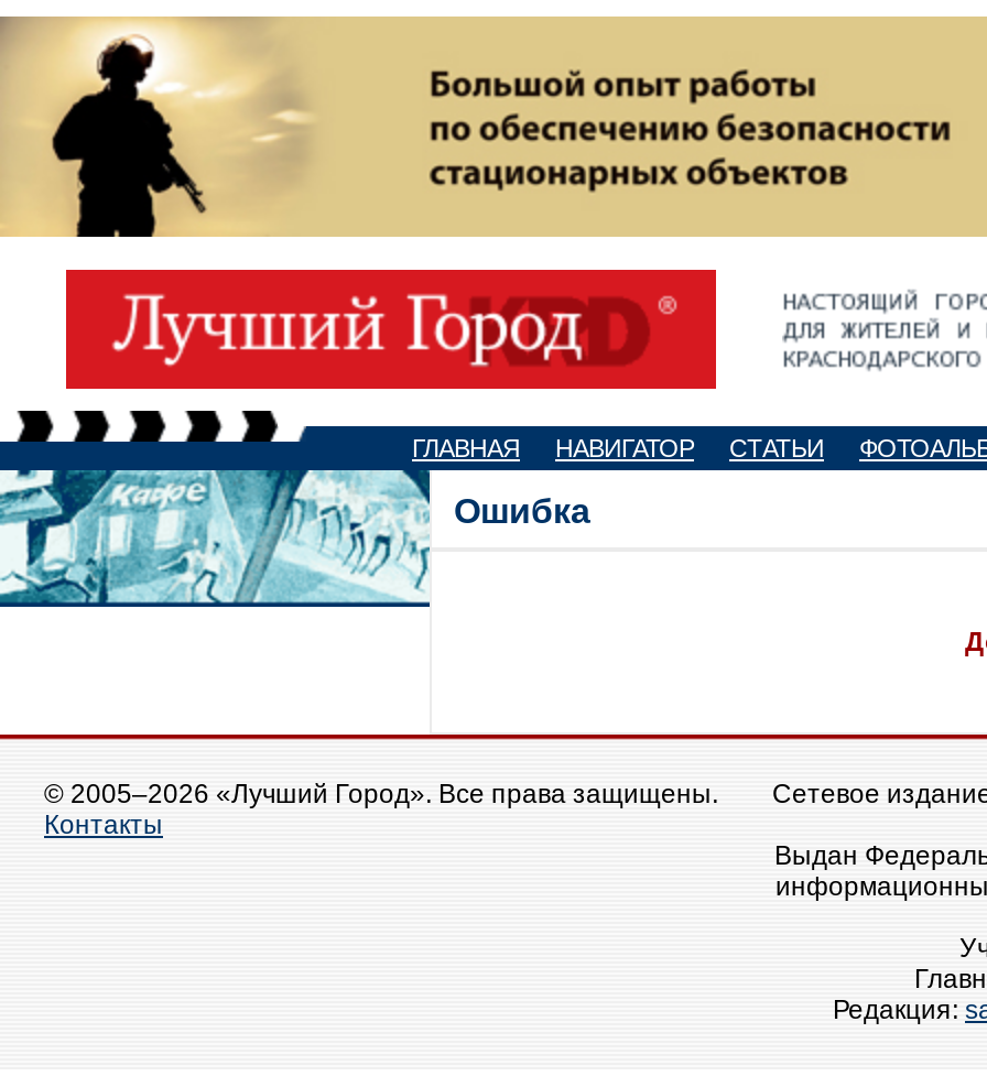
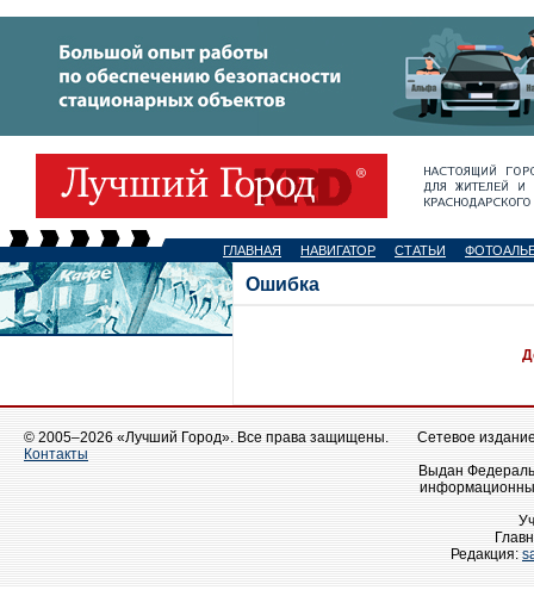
[7,14,980,239] [image] -> [4,15,530,137] [image]

